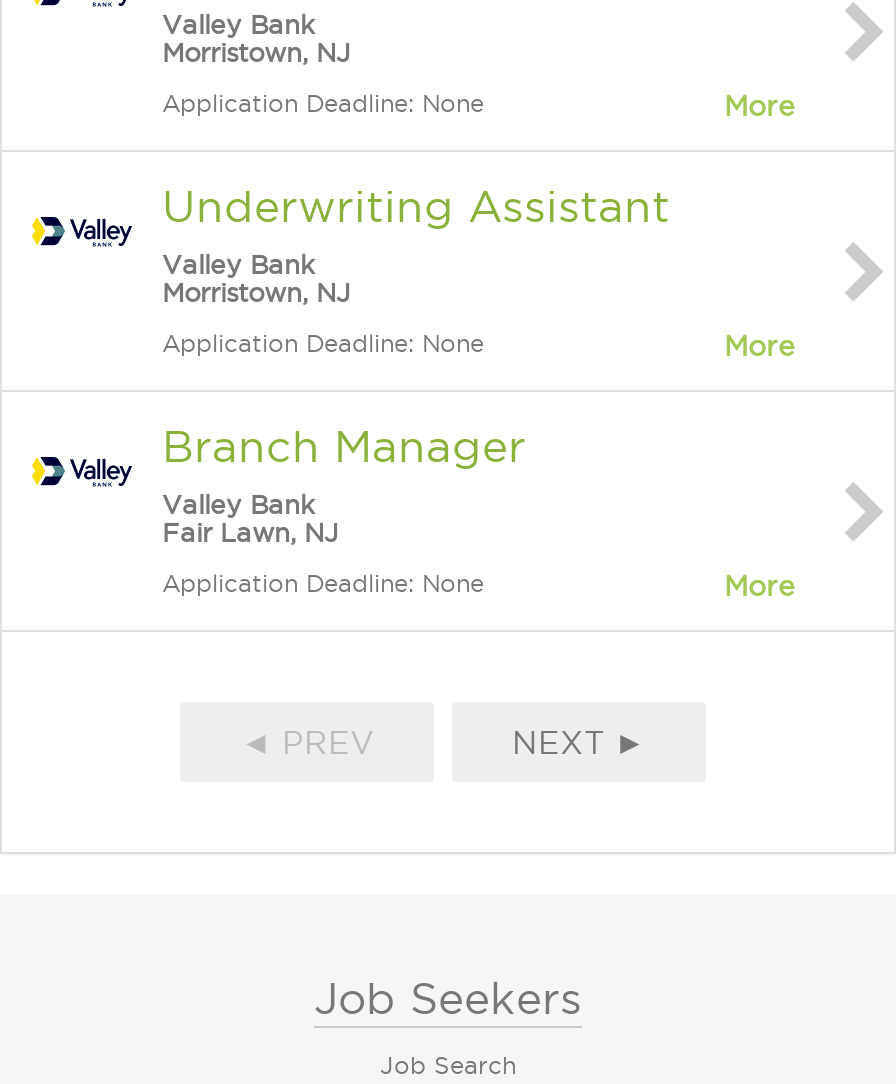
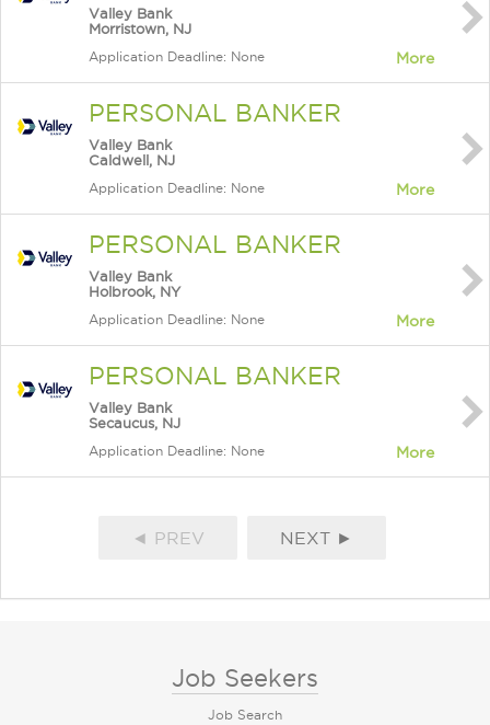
[162,182,670,230] Underwriting Assistant -> [89,100,341,126] PERSONAL BANKER
[162,278,350,306] Morristown, NJ -> [89,152,175,168] Caldwell, NJ
[162,422,526,470] Branch Manager -> [89,231,341,257] PERSONAL BANKER
[162,518,338,546] Fair Lawn, NJ -> [89,284,434,430] Holbrook, NY | Application Deadline: None | More | PERSONAL BANKER | Valley Bank | Secaucus, NJ

